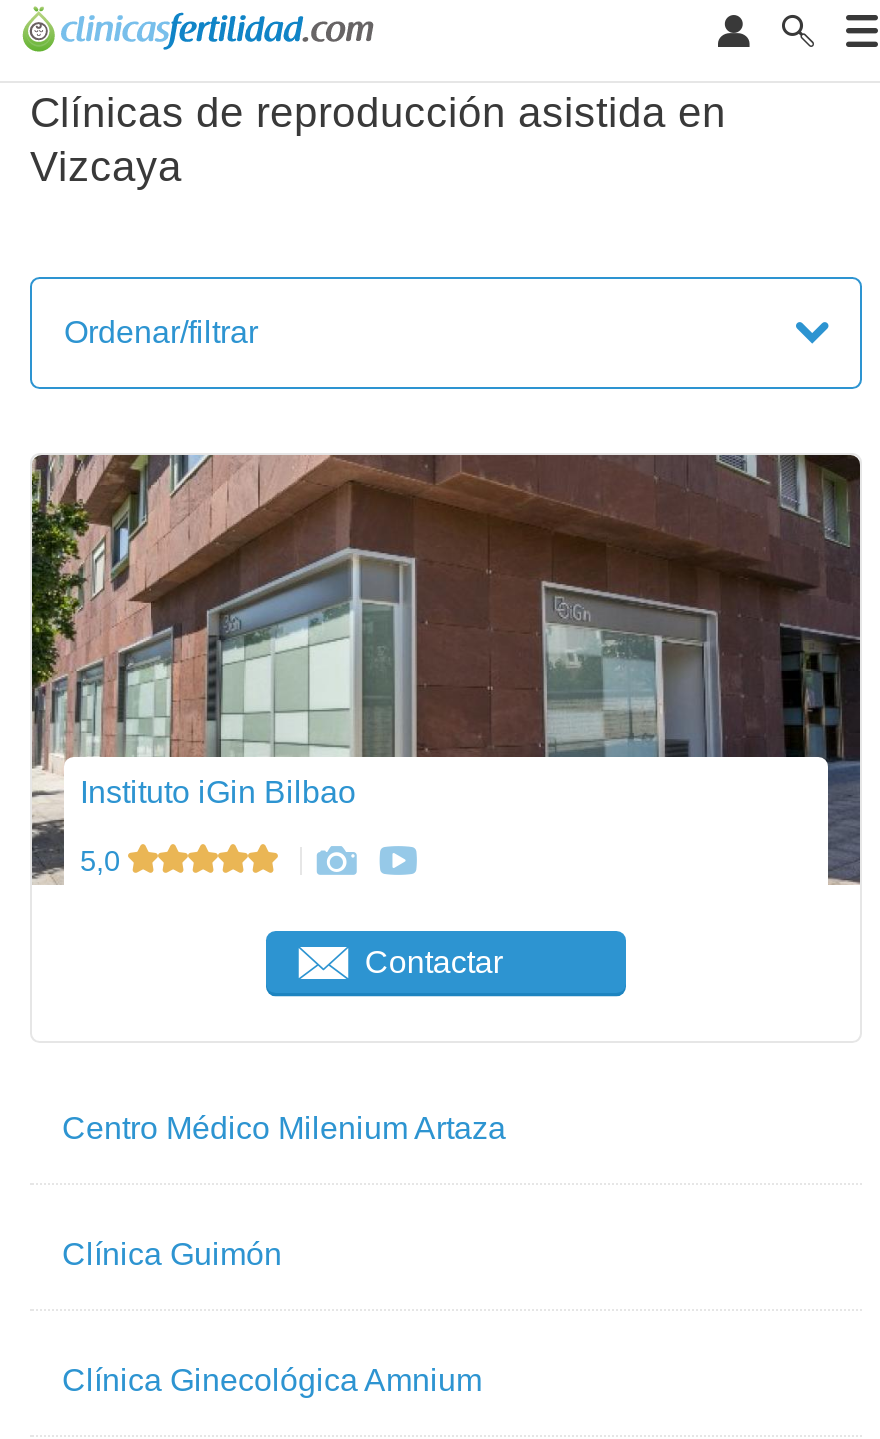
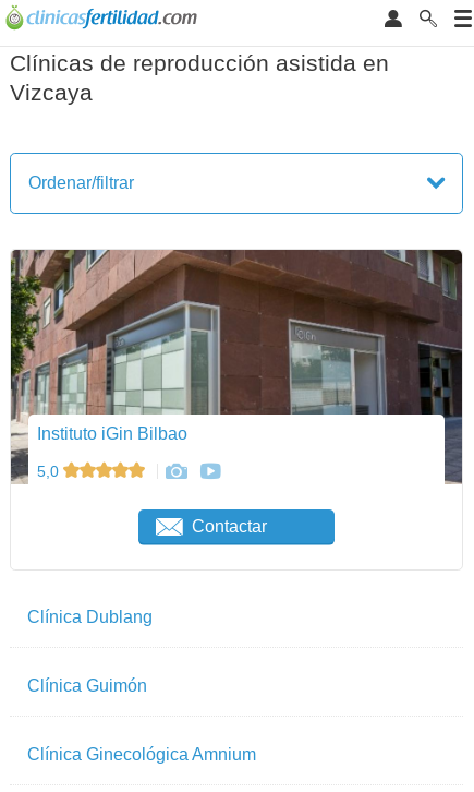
[62,1112,506,1146] Centro Médico Milenium Artaza -> [27,608,153,627] Clínica Dublang

